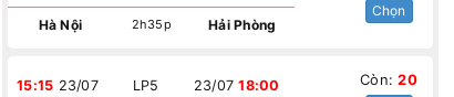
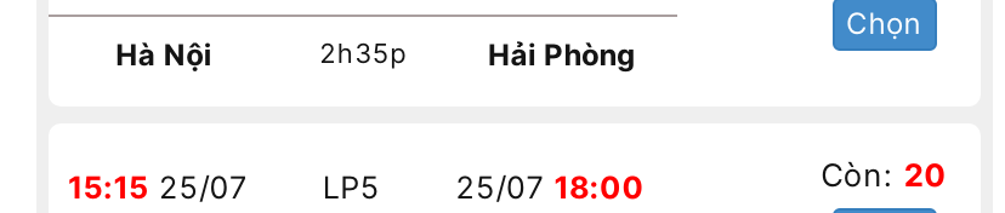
[17,77,98,94] 15:15 23/07 -> [68,169,247,206] 15:15 25/07
[194,77,280,94] 23/07 18:00 -> [456,169,645,206] 25/07 18:00

